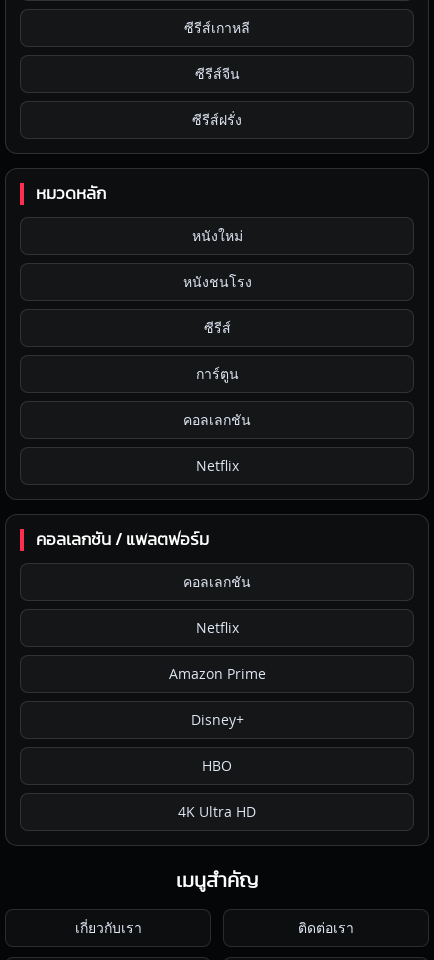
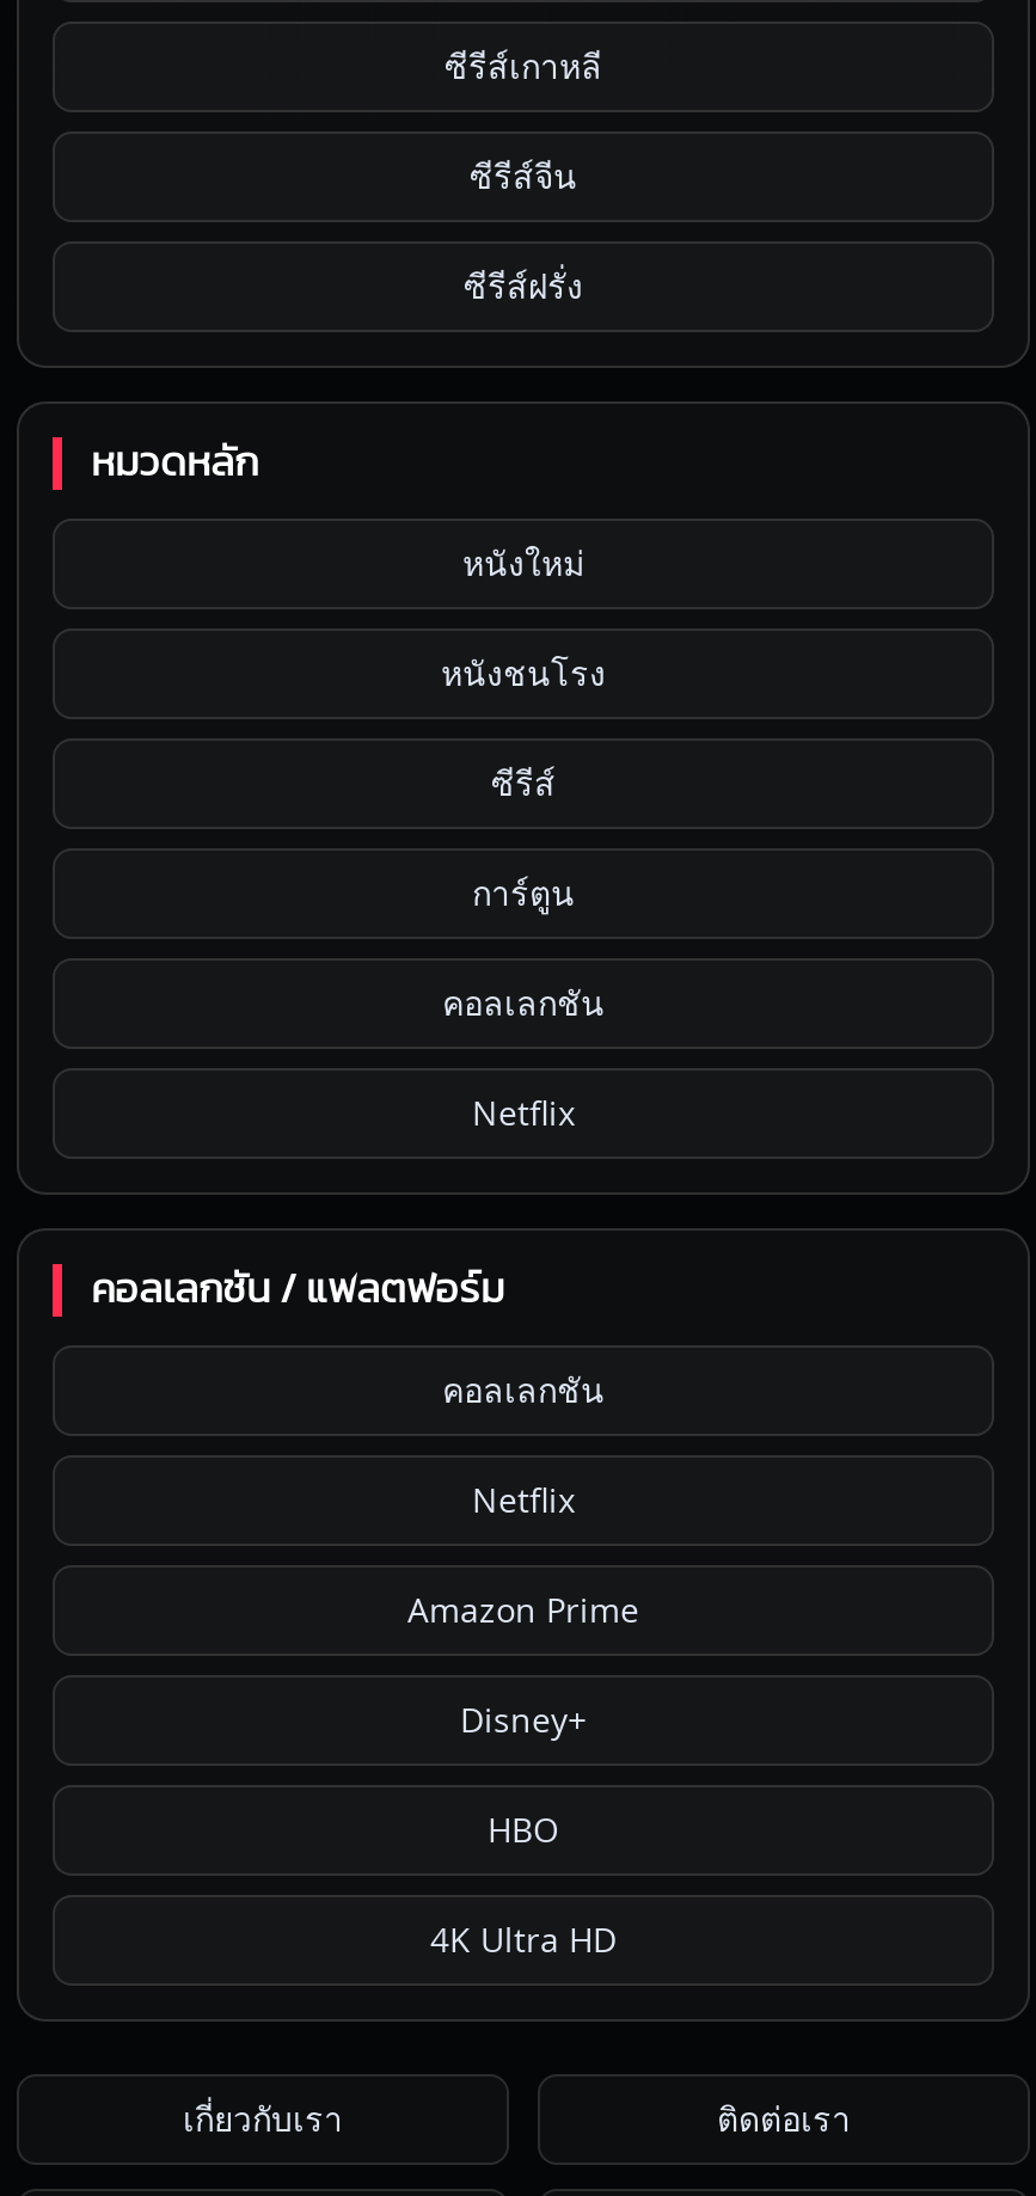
[176,871,258,891] เมนูสำคัญ -> none

